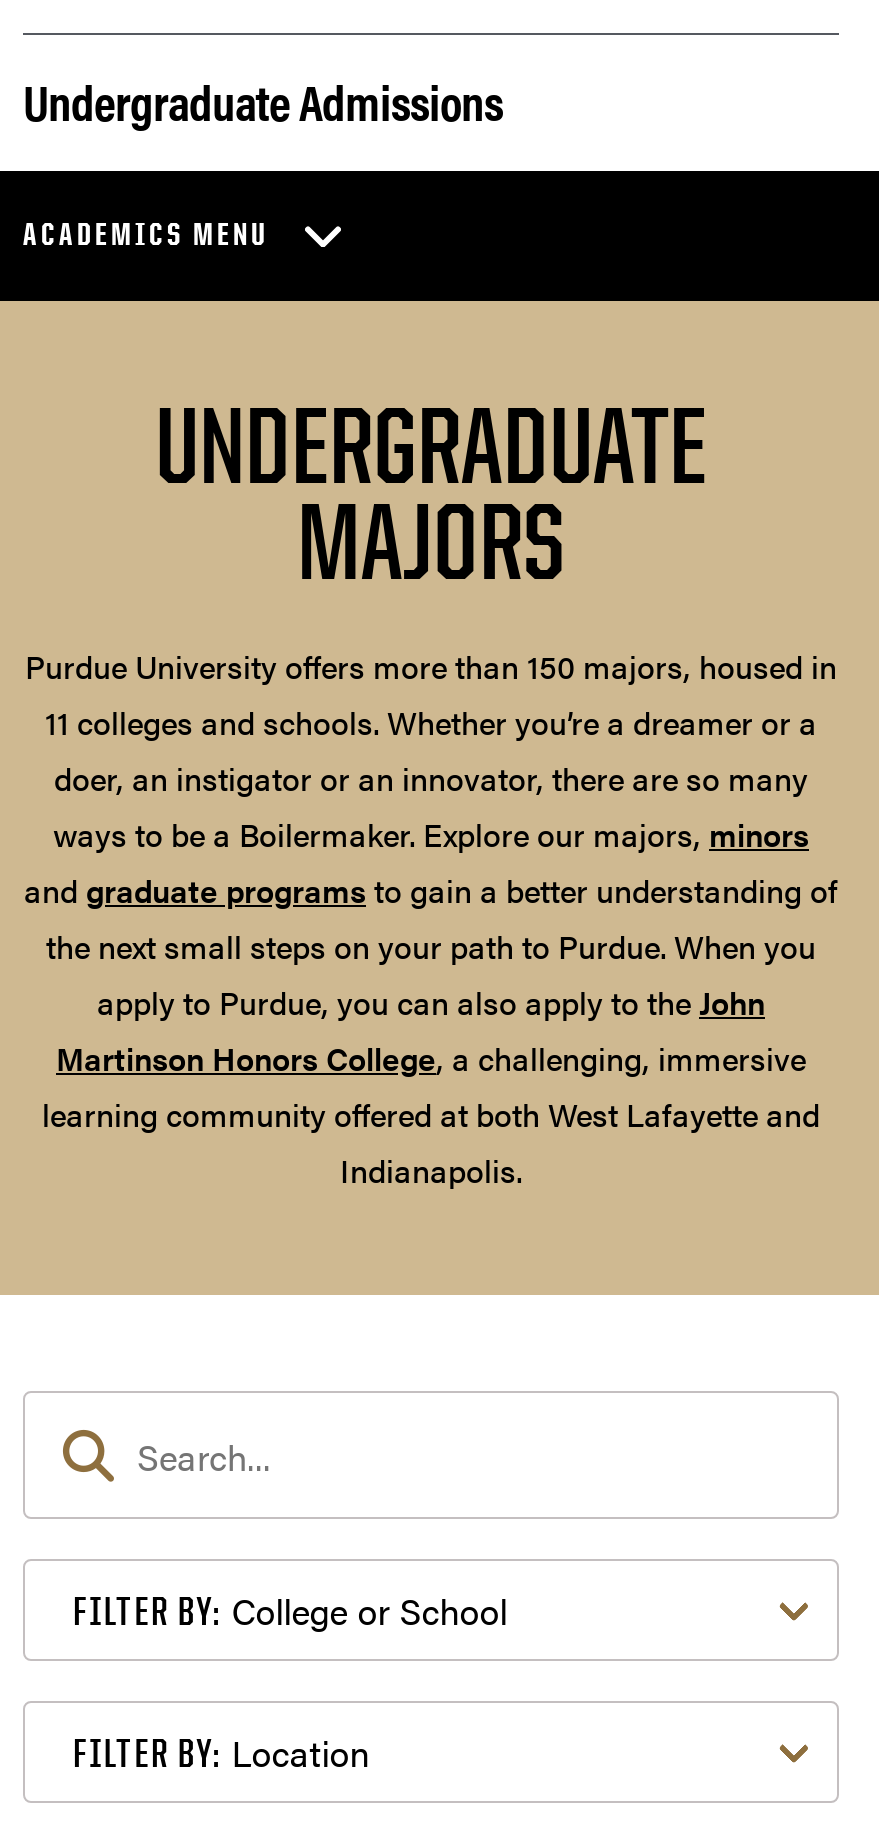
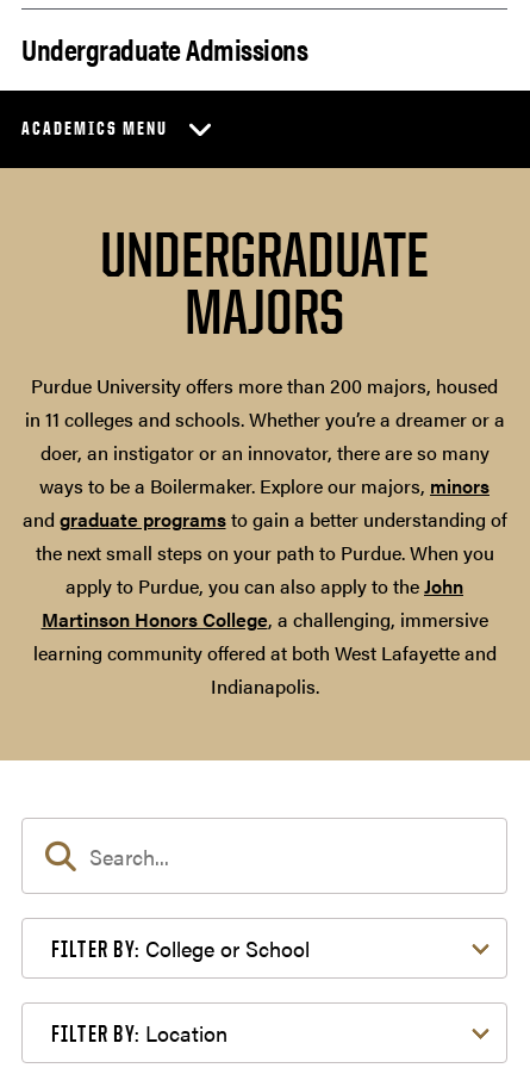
[25,643,837,745] Purdue University offers more than 150 majors, housed in | 11 colleges and schools. Whether you’re a dreamer or a -> [24,372,504,433] Purdue University offers more than 200 majors, housed | in 11 colleges and schools. Whether you’re a dreamer or a

